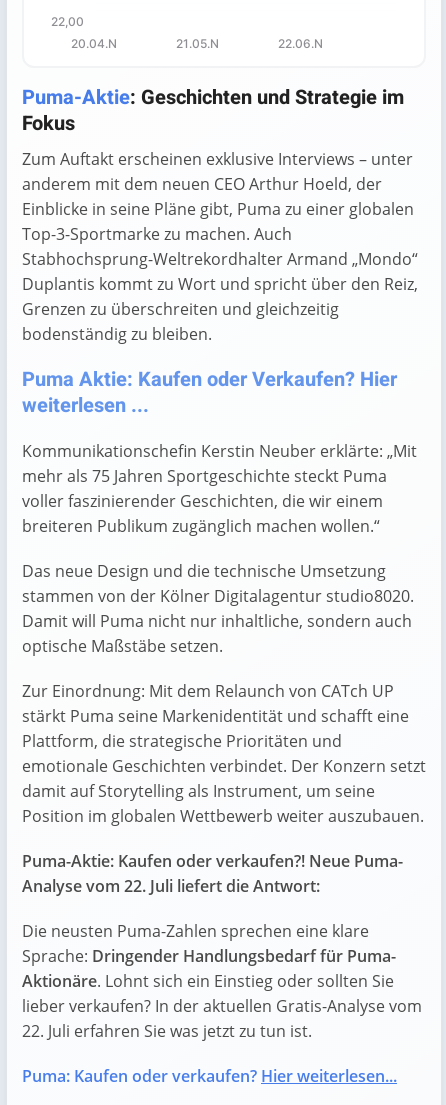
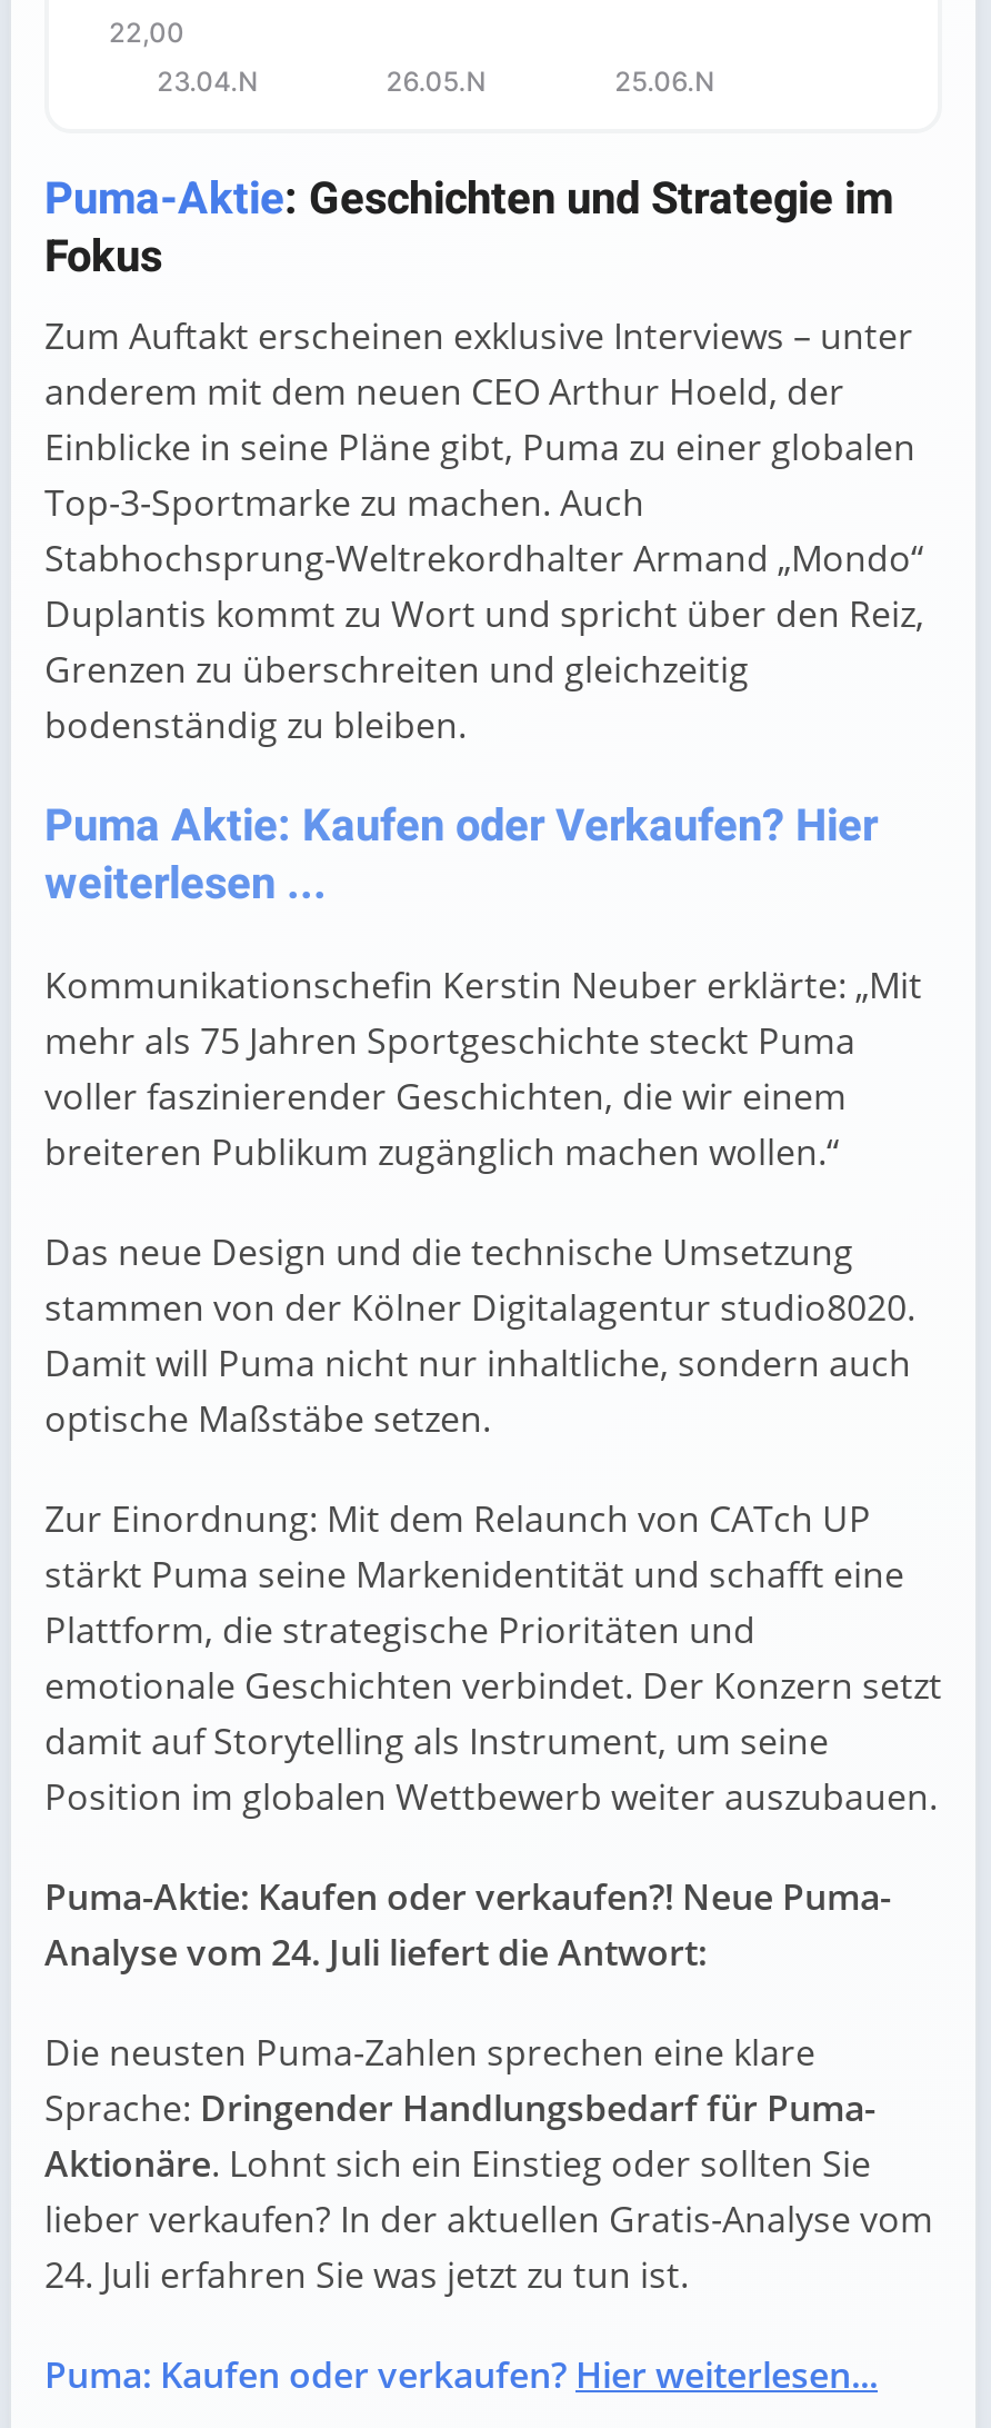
[71,36,323,51] 20.04.N | 21.05.N | 22.06.N -> [157,66,715,98] 23.04.N | 26.05.N | 25.06.N
[22,875,320,897] Analyse vom 22. Juli liefert die Antwort: -> [44,1927,707,1976] Analyse vom 24. Juli liefert die Antwort:
[22,1020,312,1042] 22. Juli erfahren Sie was jetzt zu tun ist. -> [44,2249,689,2298] 24. Juli erfahren Sie was jetzt zu tun ist.

